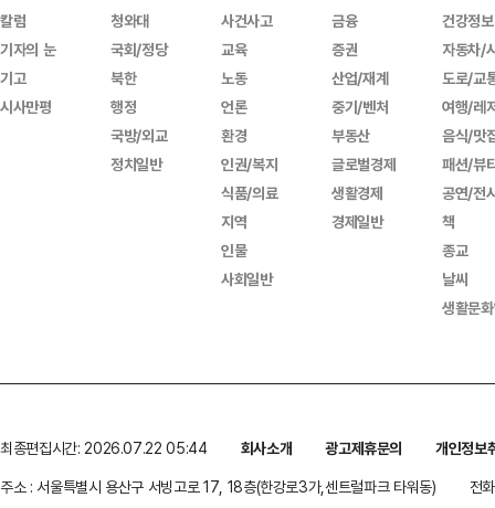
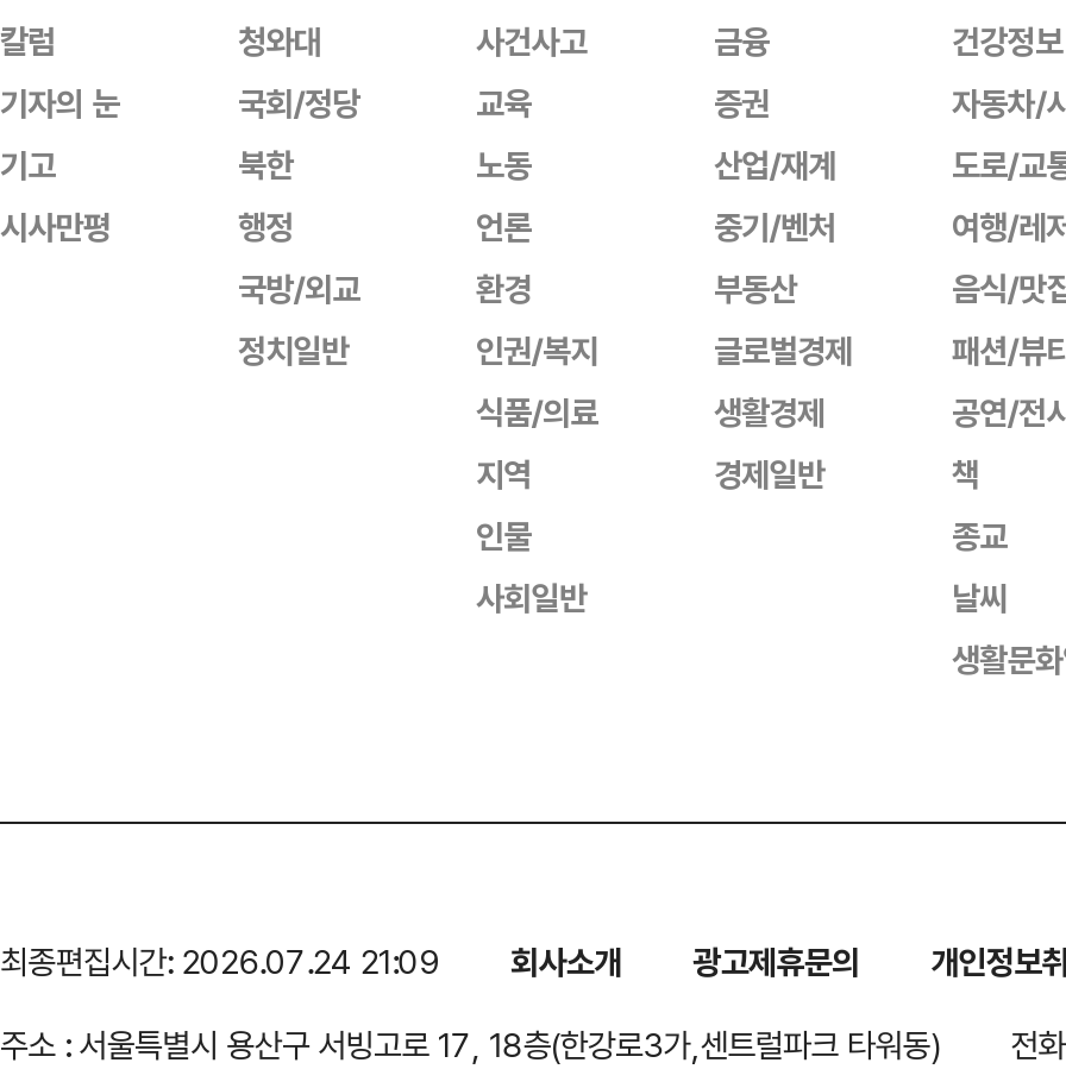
[0,437,207,458] 최종편집시간: 2026.07.22 05:44 -> [0,938,439,983] 최종편집시간: 2026.07.24 21:09

